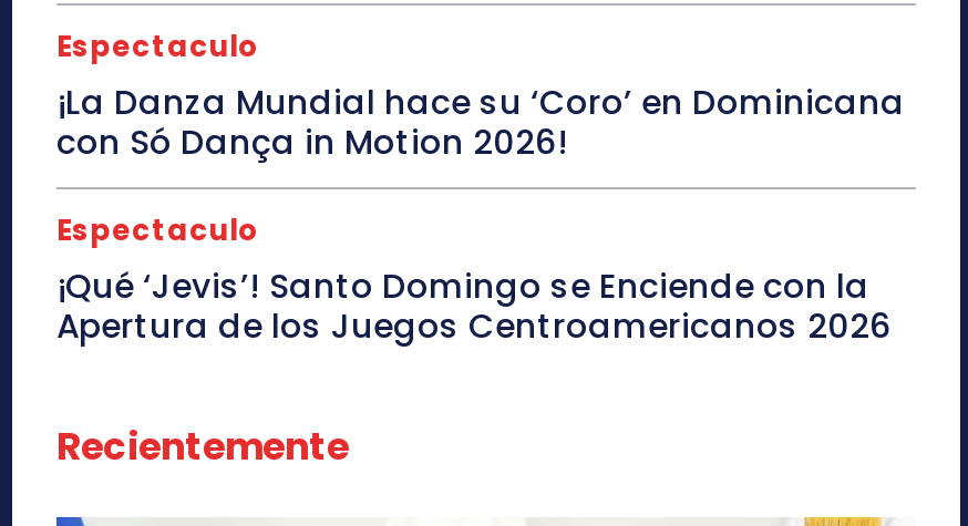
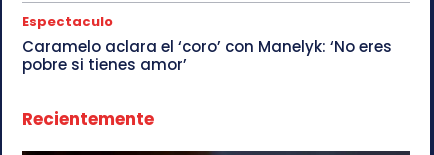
[56,79,905,349] ¡La Danza Mundial hace su ‘Coro’ en Dominicana | con Só Dança in Motion 2026! | Espectaculo | ¡Qué ‘Jevis’! Santo Domingo se Enciende con la | Apertura de los Juegos Centroamericanos 2026 -> [22,36,392,75] Caramelo aclara el ‘coro’ con Manelyk: ‘No eres | pobre si tienes amor’

